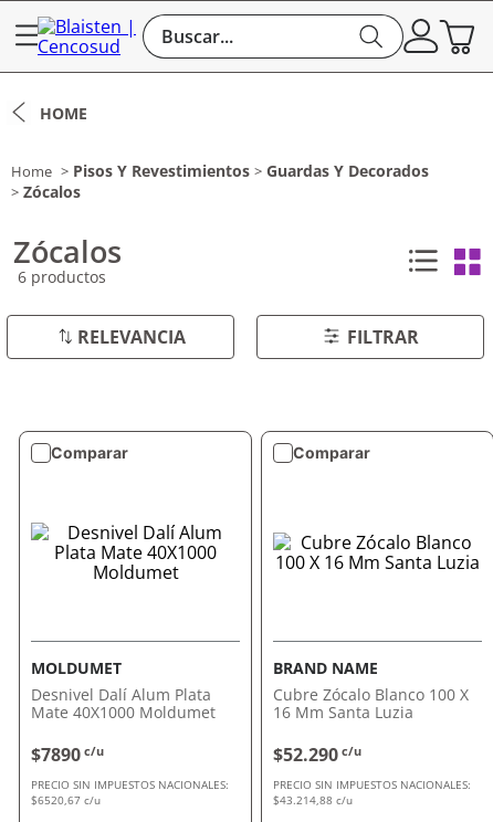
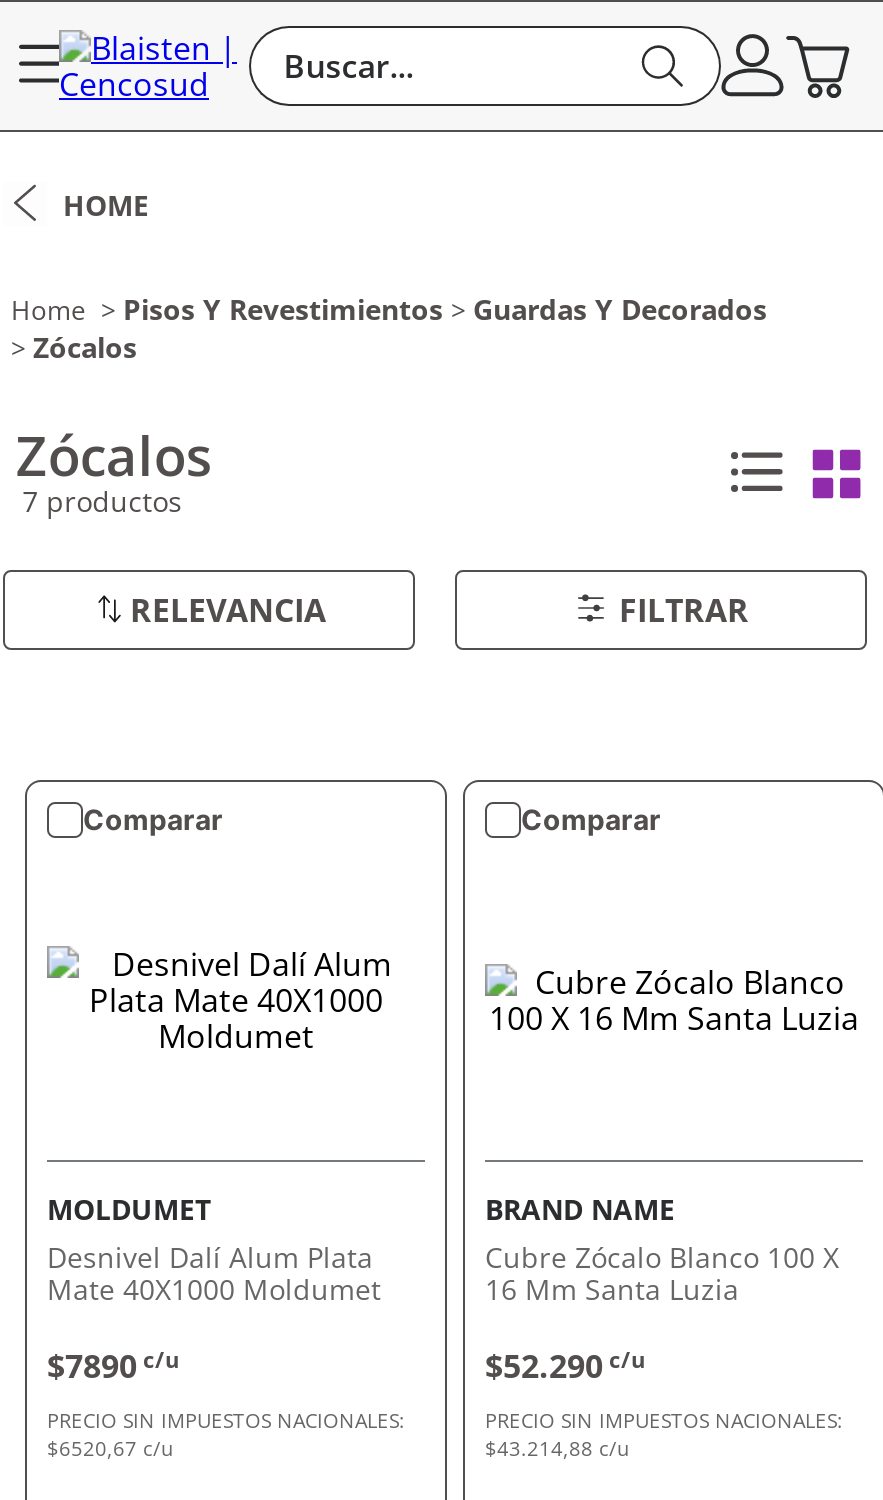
[17,266,106,287] 6 productos -> [22,482,182,520] 7 productos

